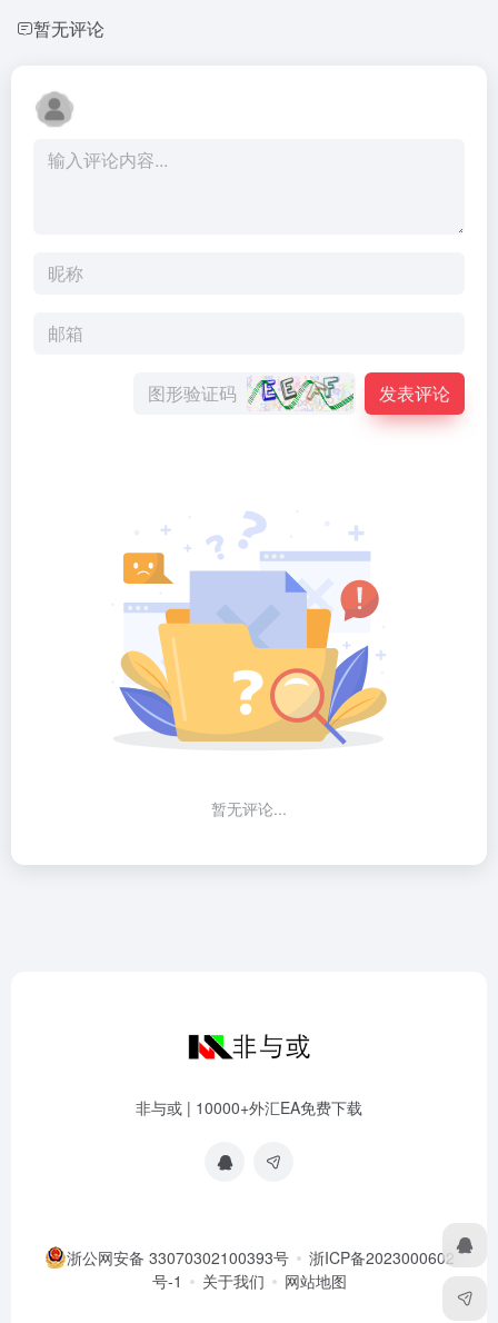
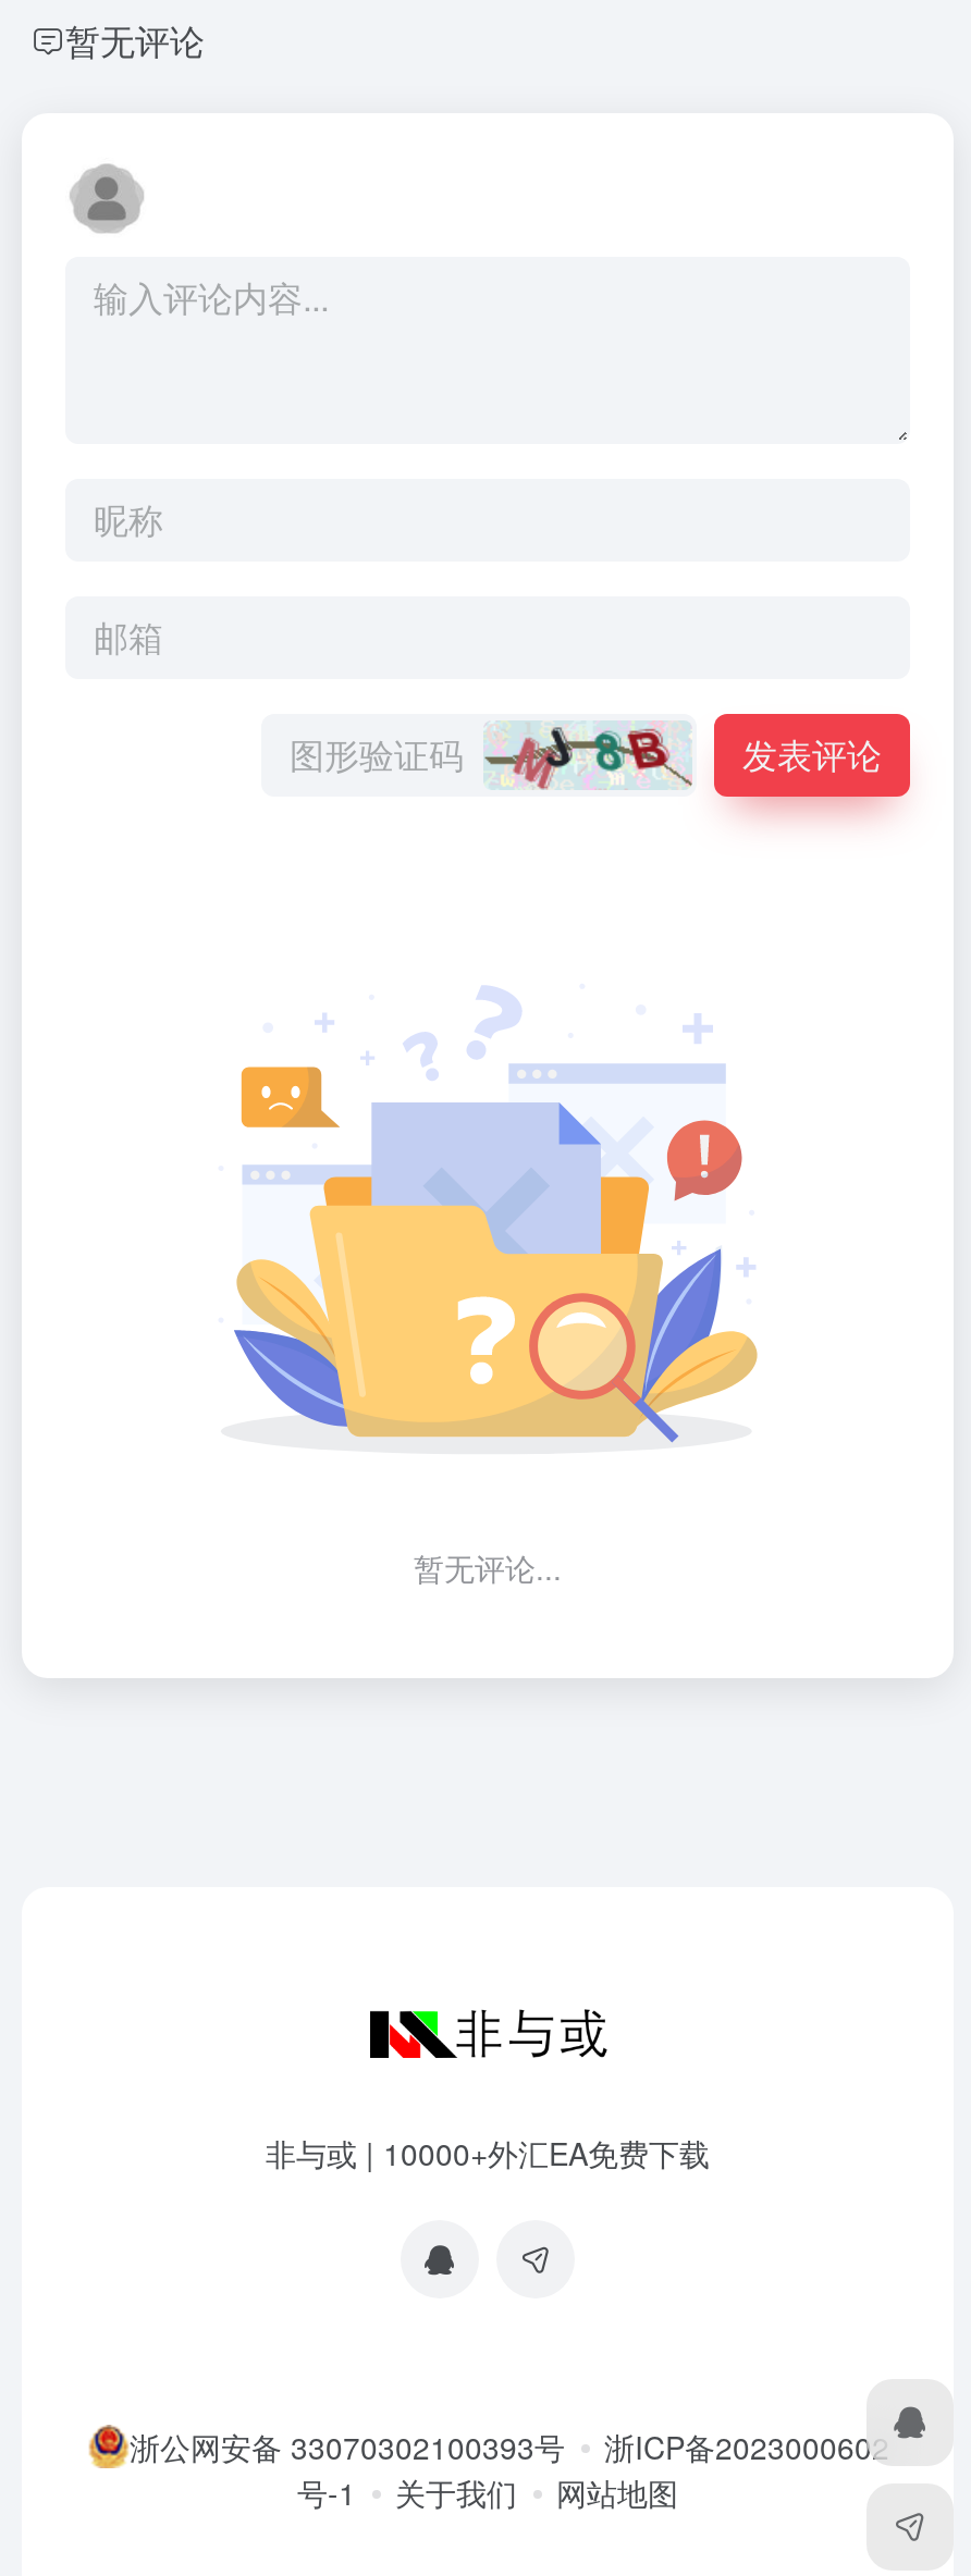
[248,376,355,411] [image] -> [483,720,692,790] [image]

